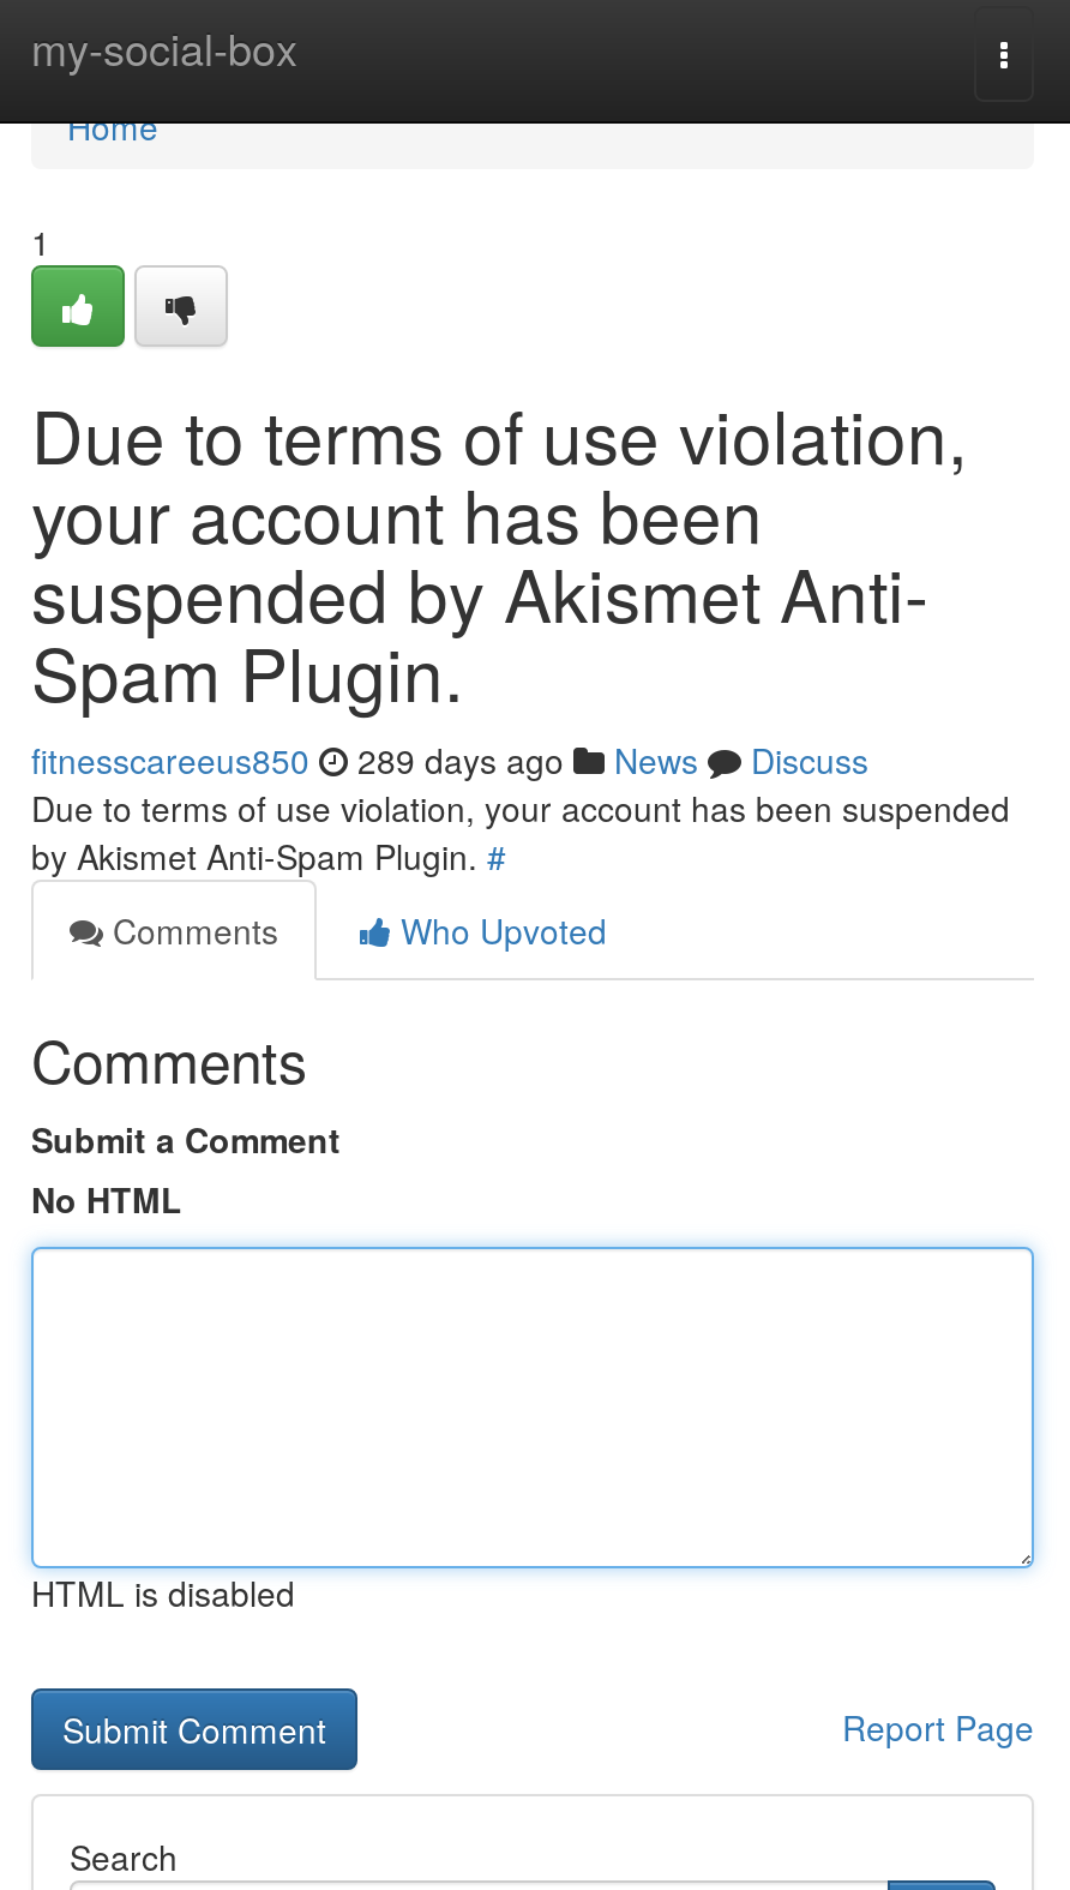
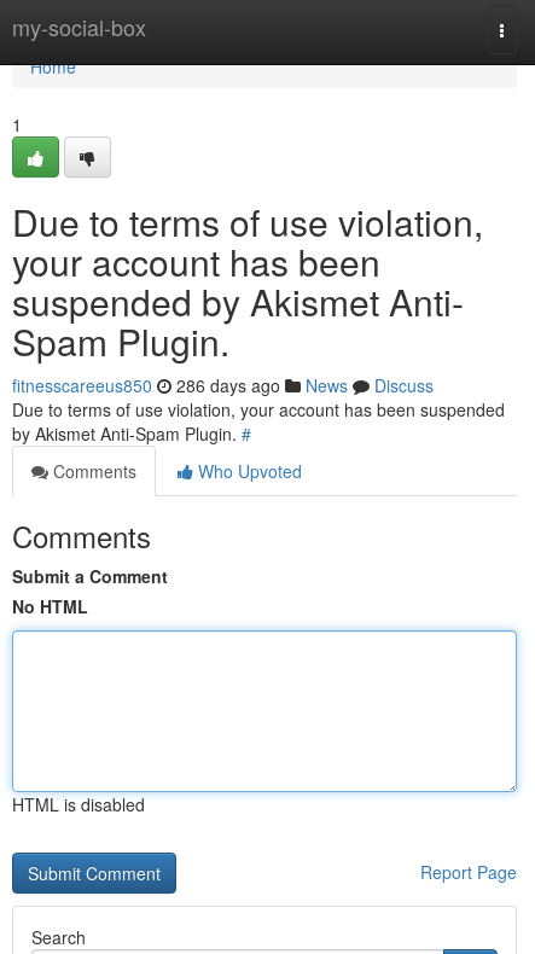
[31,736,868,784] fitnesscareeus850 289 days ago News Discuss -> [12,373,434,397] fitnesscareeus850 286 days ago News Discuss

